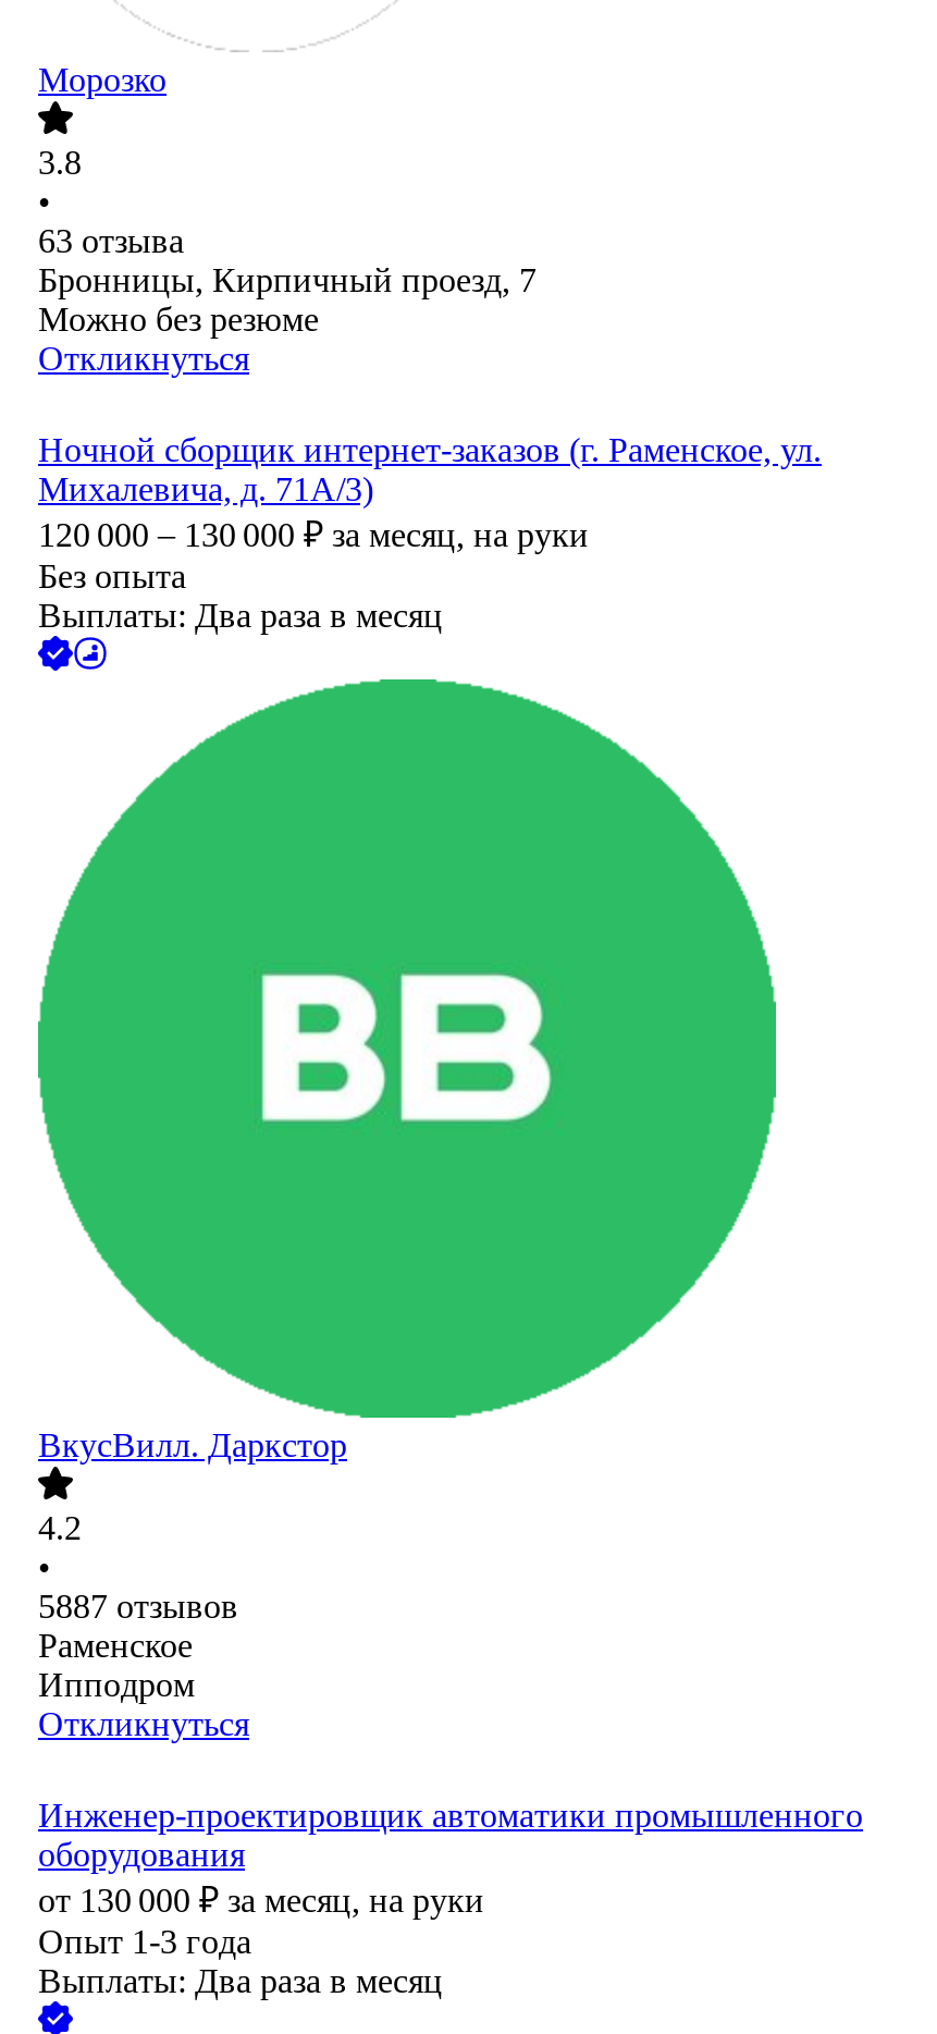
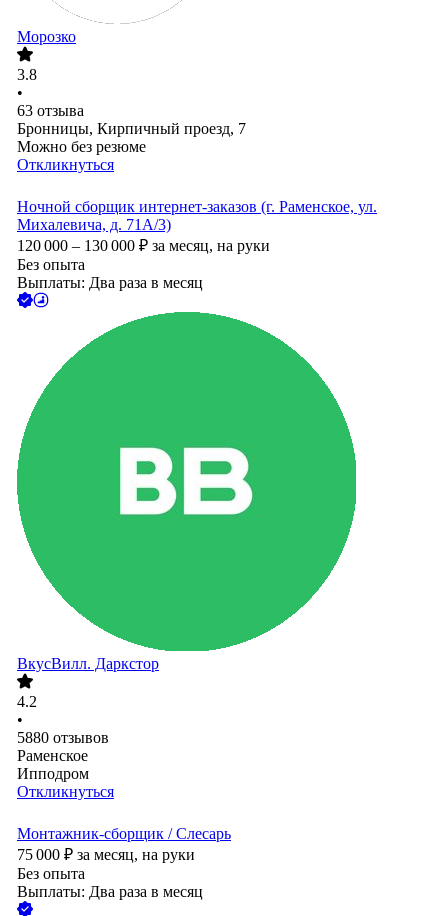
[38,1588,238,1625] 5887 отзывов -> [17,729,109,746] 5880 отзывов
[38,1797,863,1961] Инженер-проектировщик автоматики промышленного | оборудования | от 130 000 ₽ за месяц, на руки | Опыт 1-3 года -> [17,825,231,882] Монтажник-сборщик / Слесарь | 75 000 ₽ за месяц, на руки | Без опыта

